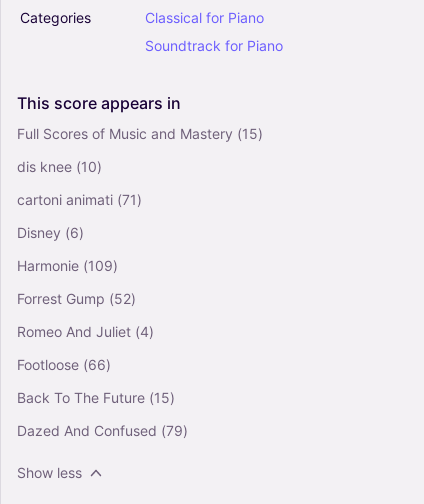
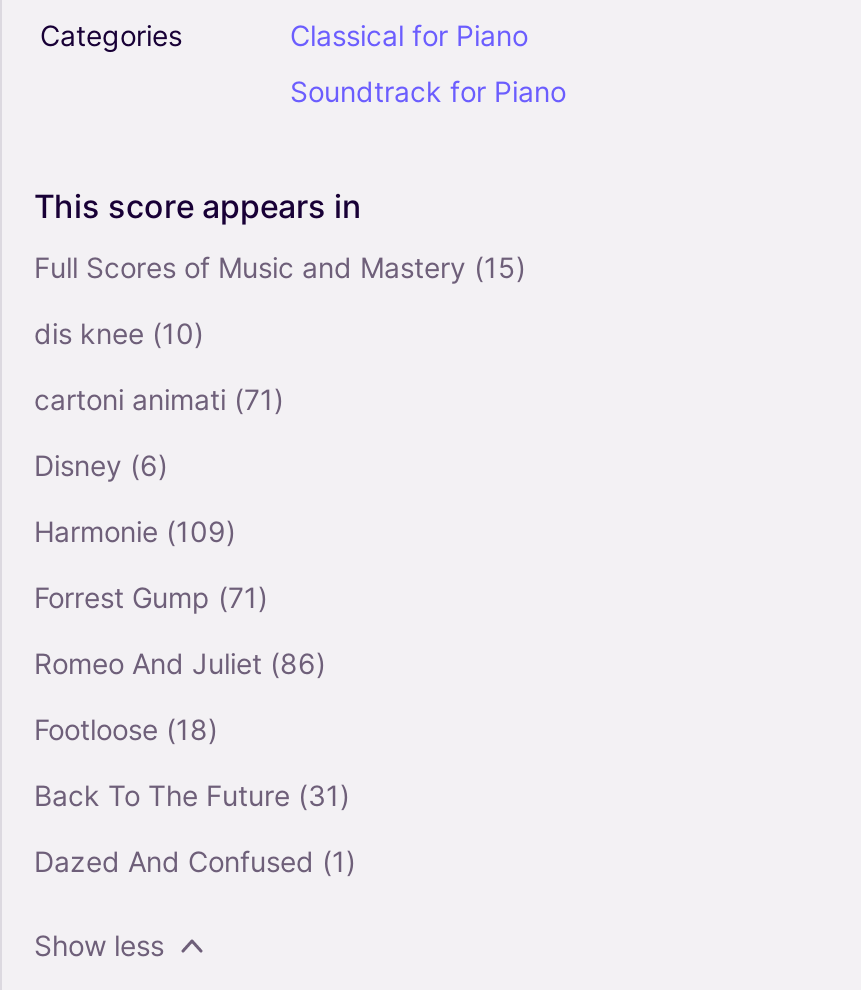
[17,290,136,307] Forrest Gump (52) -> [34,581,268,615] Forrest Gump (71)
[17,323,154,340] Romeo And Juliet (4) -> [34,647,326,681] Romeo And Juliet (86)
[17,356,111,373] Footloose (66) -> [34,713,218,747] Footloose (18)
[17,389,175,406] Back To The Future (15) -> [34,779,350,813] Back To The Future (31)
[17,422,188,439] Dazed And Confused (79) -> [34,845,356,879] Dazed And Confused (1)

